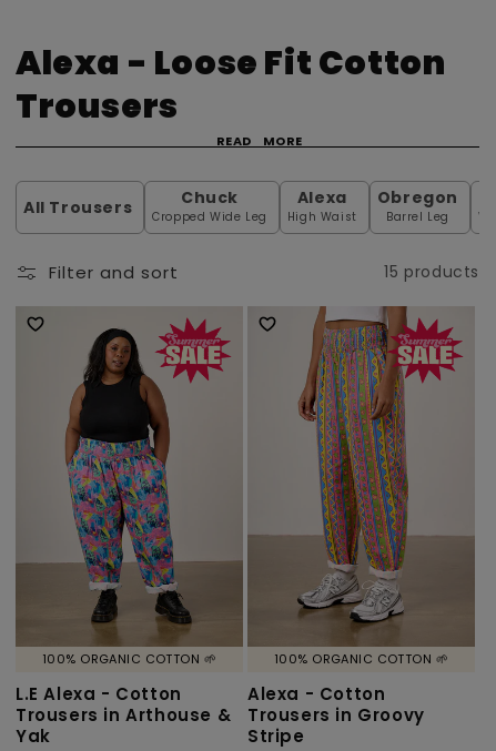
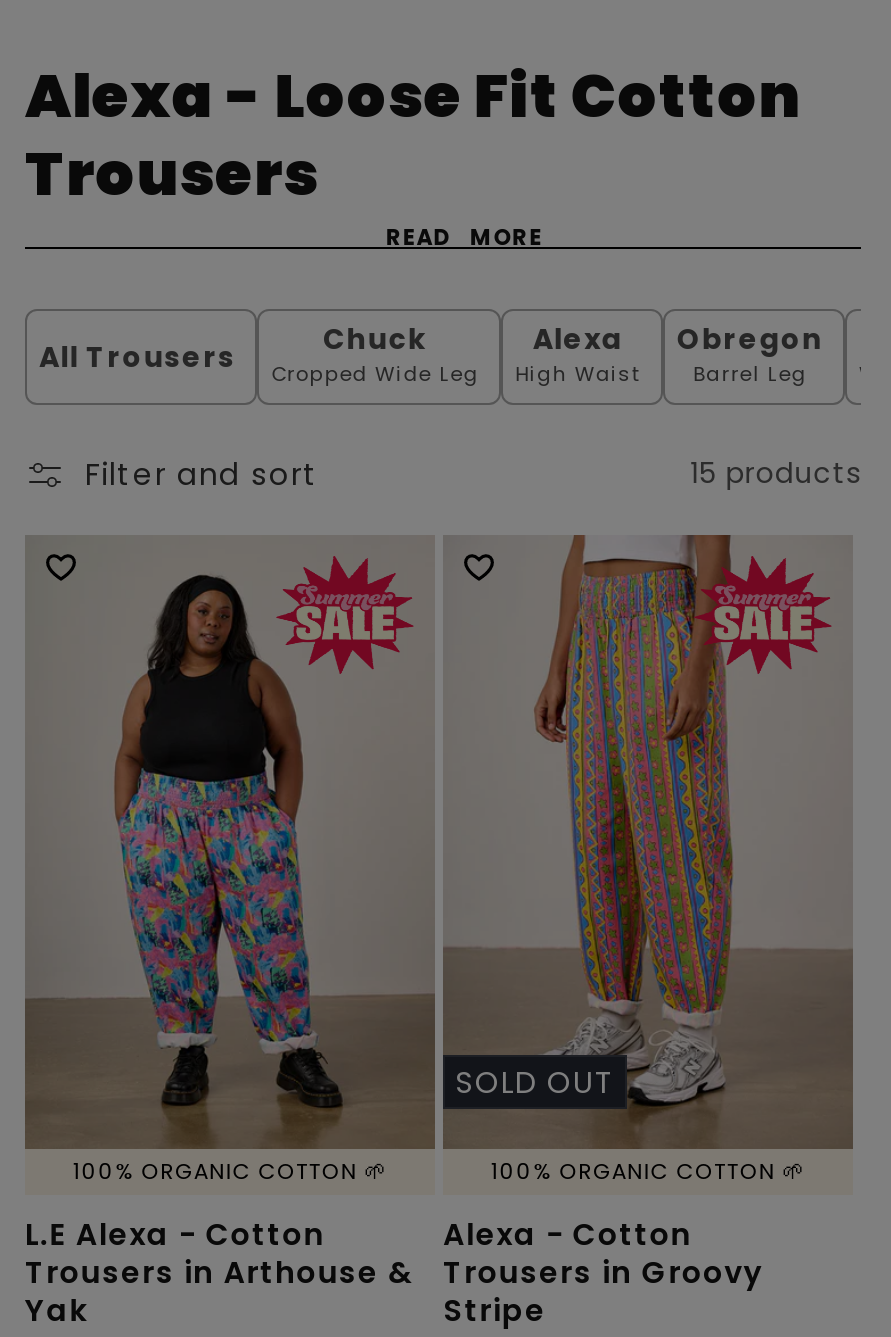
none -> [455,1062,615,1104] SOLD OUT

